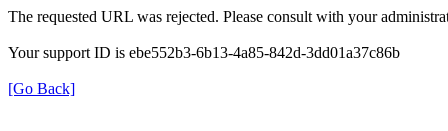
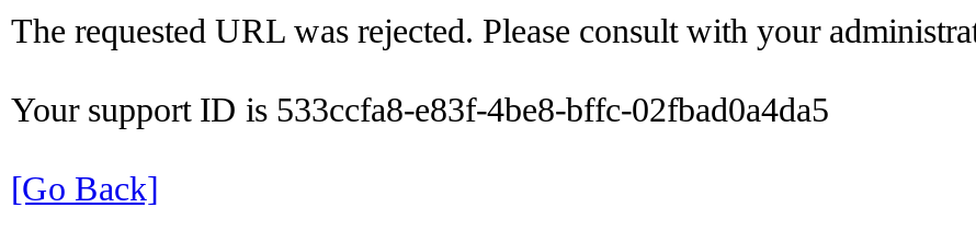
[8,44,400,61] Your support ID is ebe552b3-6b13-4a85-842d-3dd01a37c86b -> [11,91,829,128] Your support ID is 533ccfa8-e83f-4be8-bffc-02fbad0a4da5

